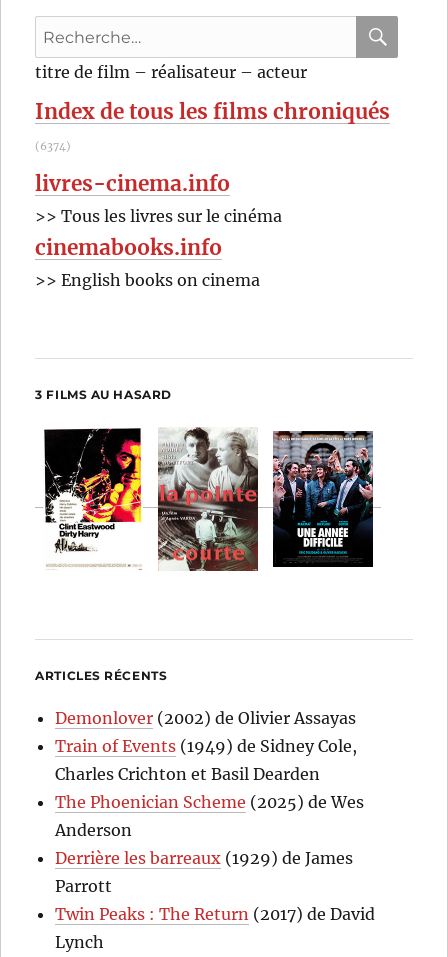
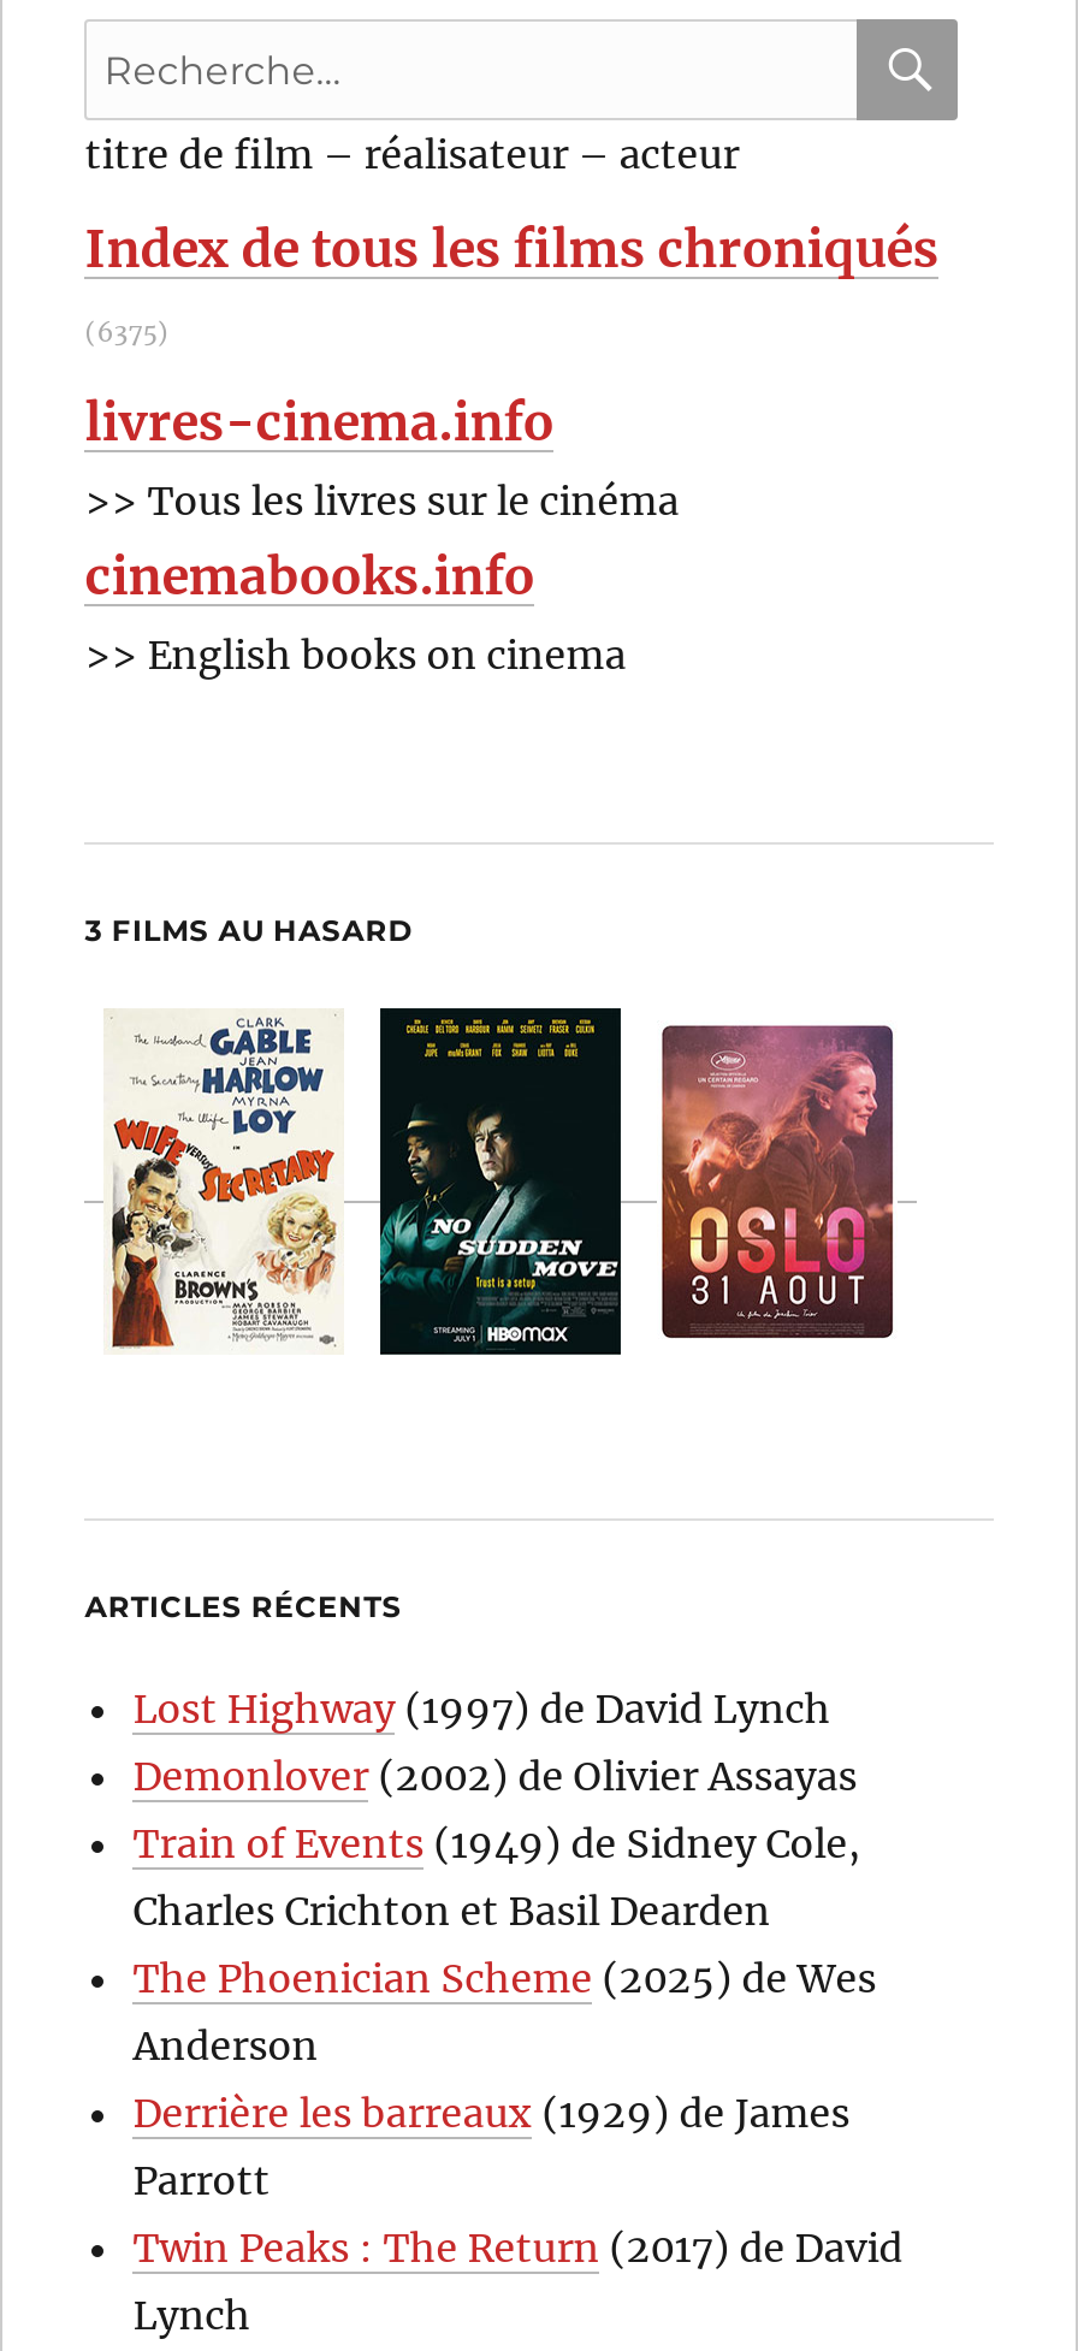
[35,140,71,153] (6374) -> [85,318,169,349] (6375)
[43,427,142,568] [image] -> [106,1011,339,1350] [image]
[157,427,259,571] [image] -> [378,1006,623,1357] [image]
[272,430,374,568] [image] -> [657,1018,898,1345] [image]
none -> [133,1684,831,1733] Lost Highway (1997) de David Lynch

